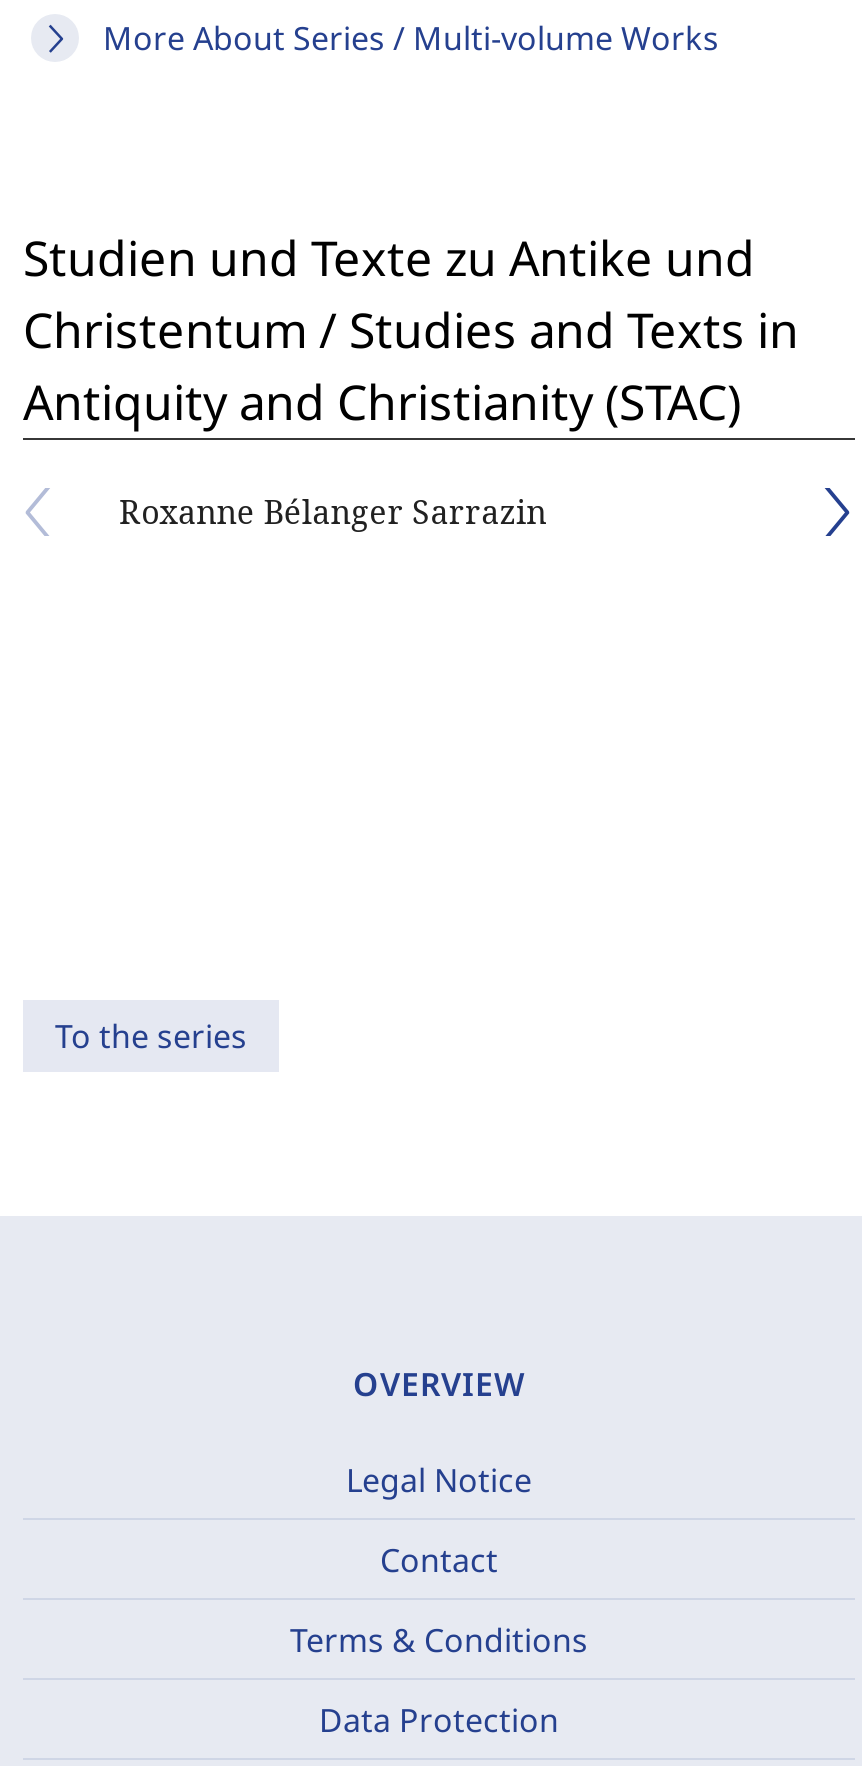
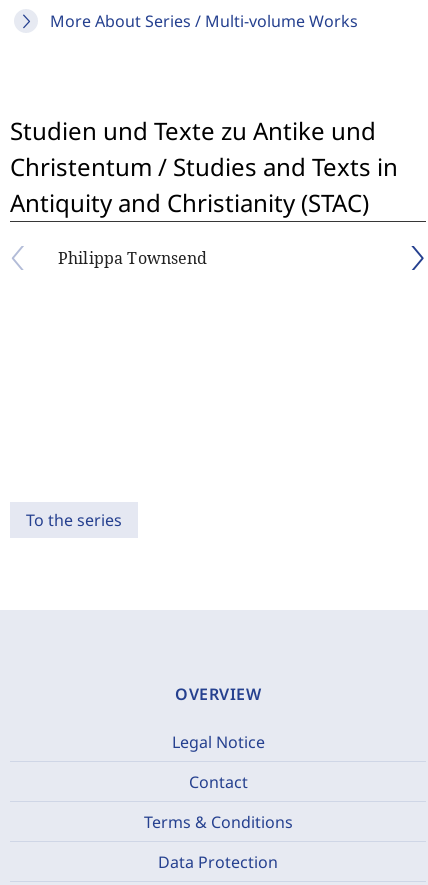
[119,490,547,534] Roxanne Bélanger Sarrazin -> [58,247,208,269] Philippa Townsend

